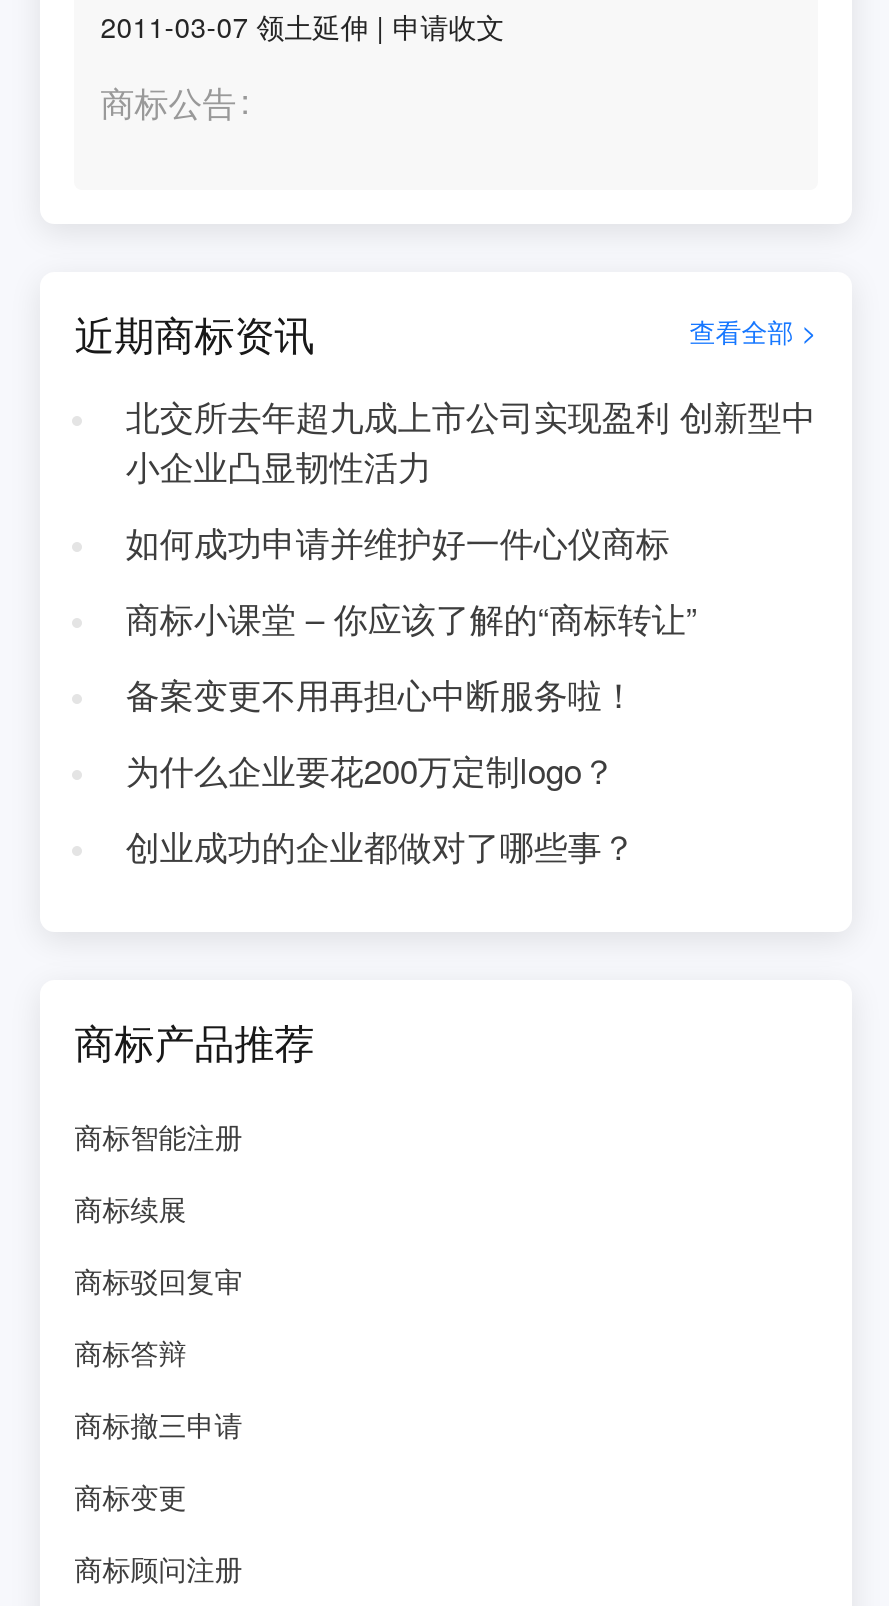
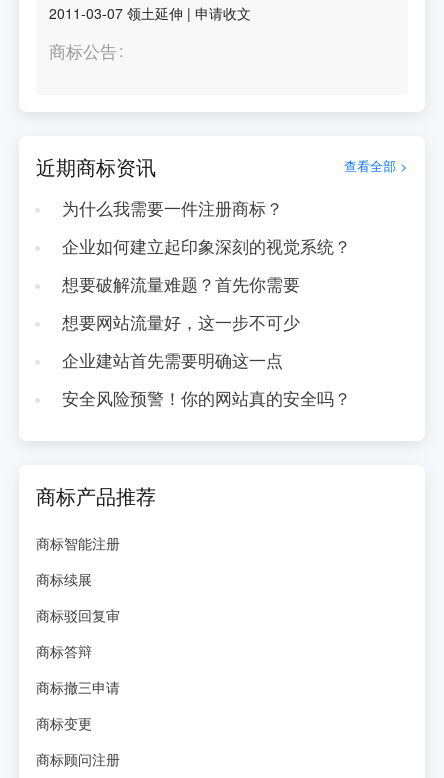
[126,392,816,490] 北交所去年超九成上市公司实现盈利 创新型中 | 小企业凸显韧性活力 -> [62,196,283,220] 为什么我需要一件注册商标？
[126,518,670,566] 如何成功申请并维护好一件心仪商标 -> [62,234,351,258] 企业如何建立起印象深刻的视觉系统？
[126,594,698,642] 商标小课堂 – 你应该了解的“商标转让” -> [62,272,300,296] 想要破解流量难题？首先你需要
[126,670,636,718] 备案变更不用再担心中断服务啦！ -> [62,310,300,334] 想要网站流量好，这一步不可少
[126,746,616,794] 为什么企业要花200万定制logo？ -> [62,348,283,372] 企业建站首先需要明确这一点
[126,822,636,870] 创业成功的企业都做对了哪些事？ -> [62,386,351,410] 安全风险预警！你的网站真的安全吗？

